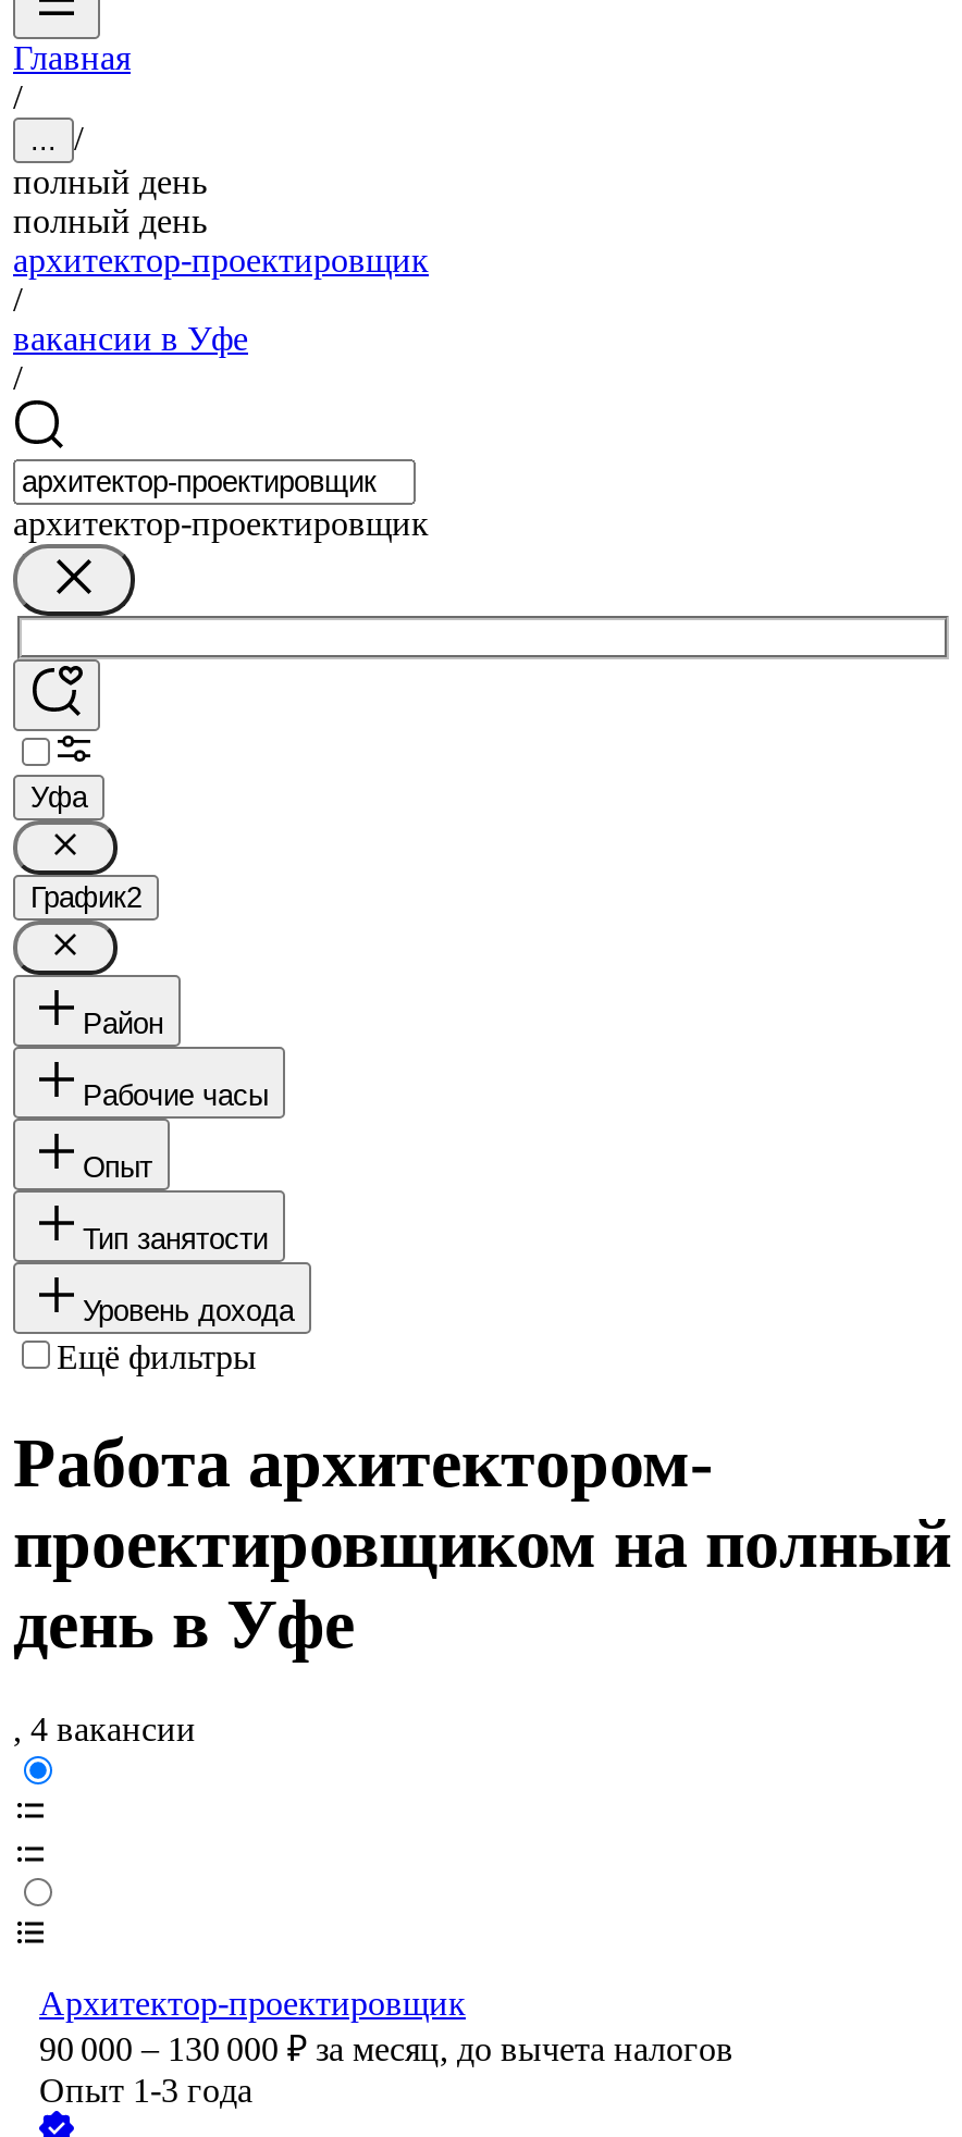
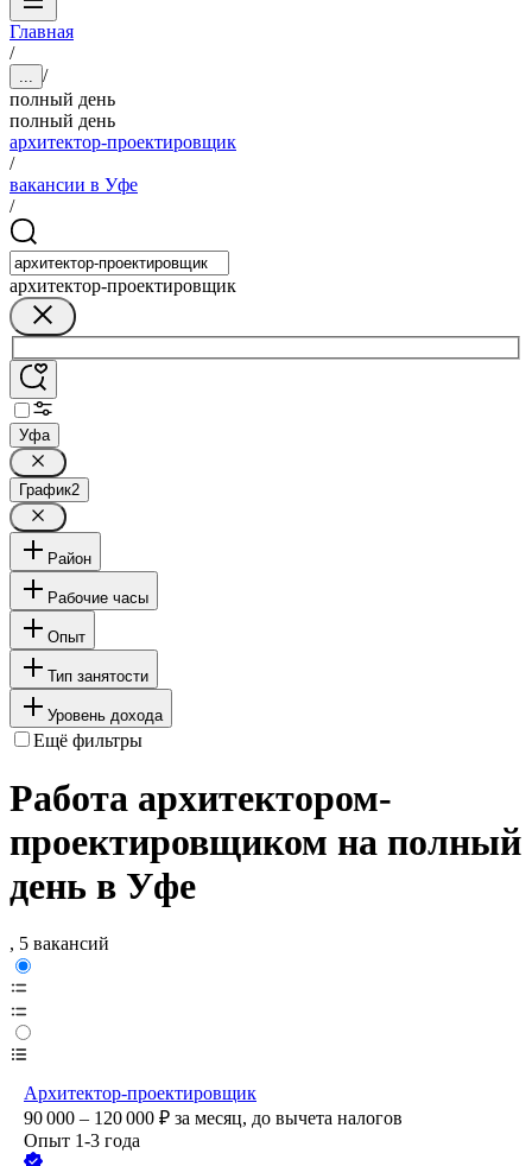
[13,1712,196,1749] , 4 вакансии -> [9,934,109,954] , 5 вакансий
[39,2031,733,2068] 90 000 – 130 000 ₽ за месяц, до вычета налогов -> [24,1108,403,1129] 90 000 – 120 000 ₽ за месяц, до вычета налогов

